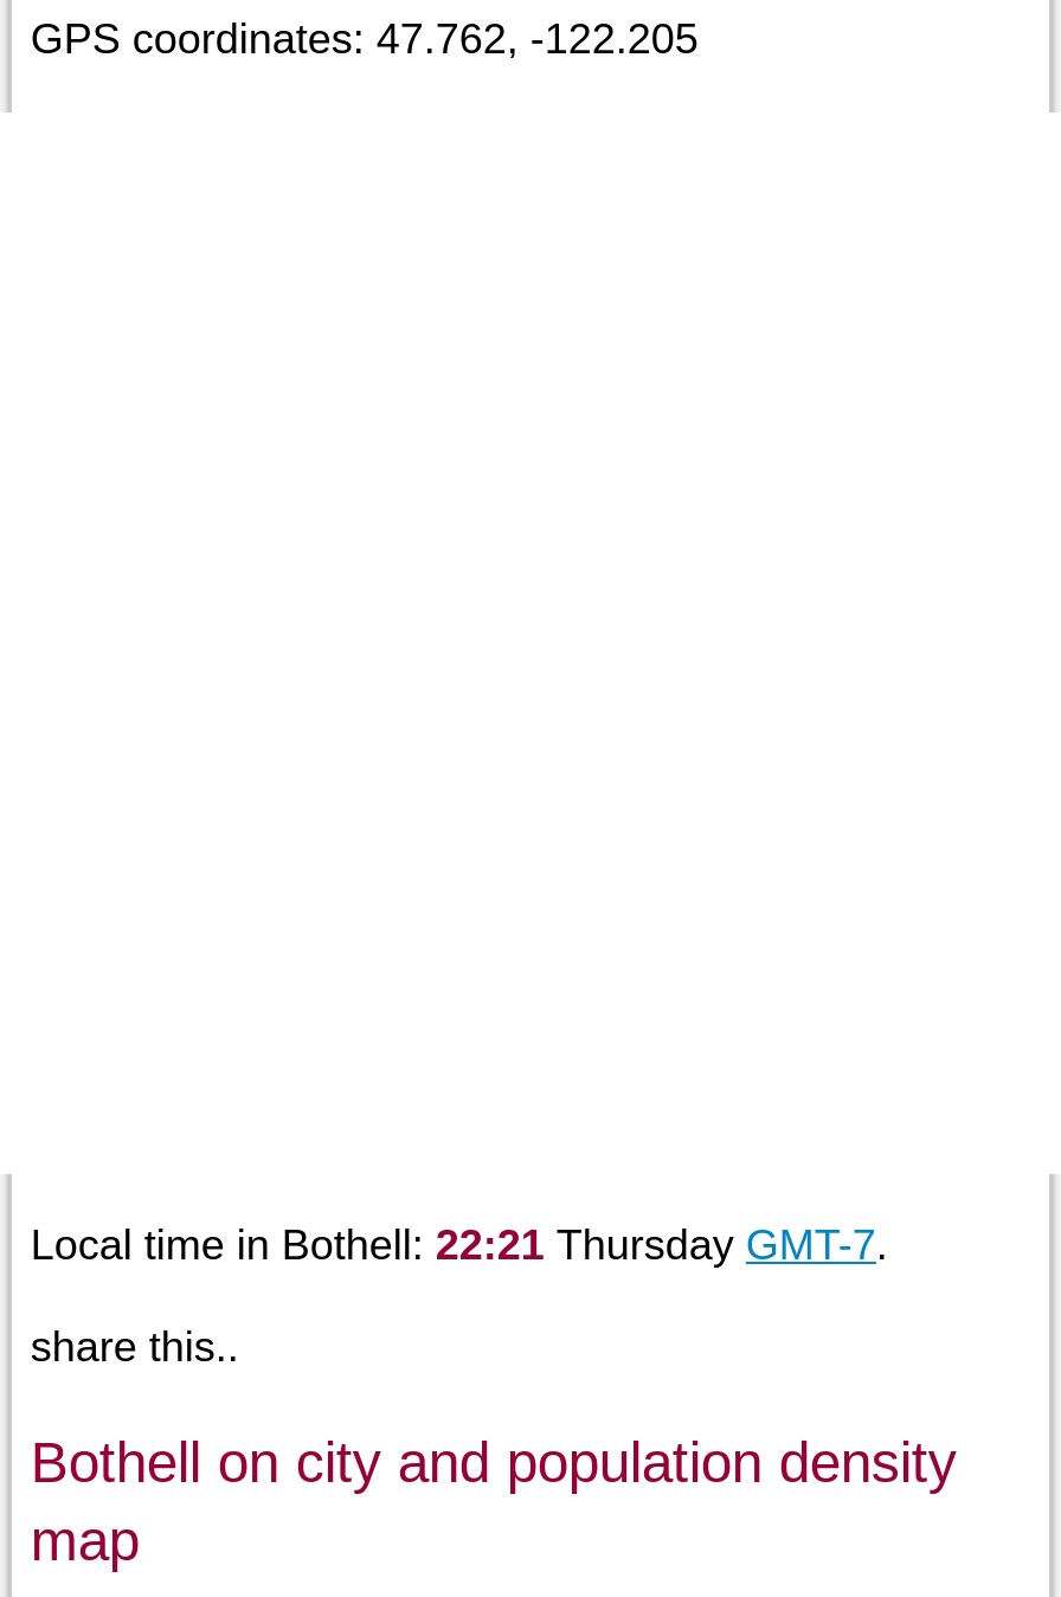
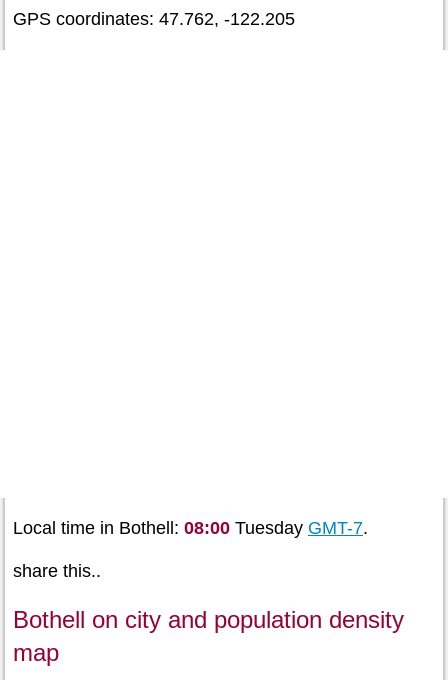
[31,1220,888,1268] Local time in Bothell: 22:21 Thursday GMT-7. -> [13,517,368,537] Local time in Bothell: 08:00 Tuesday GMT-7.

